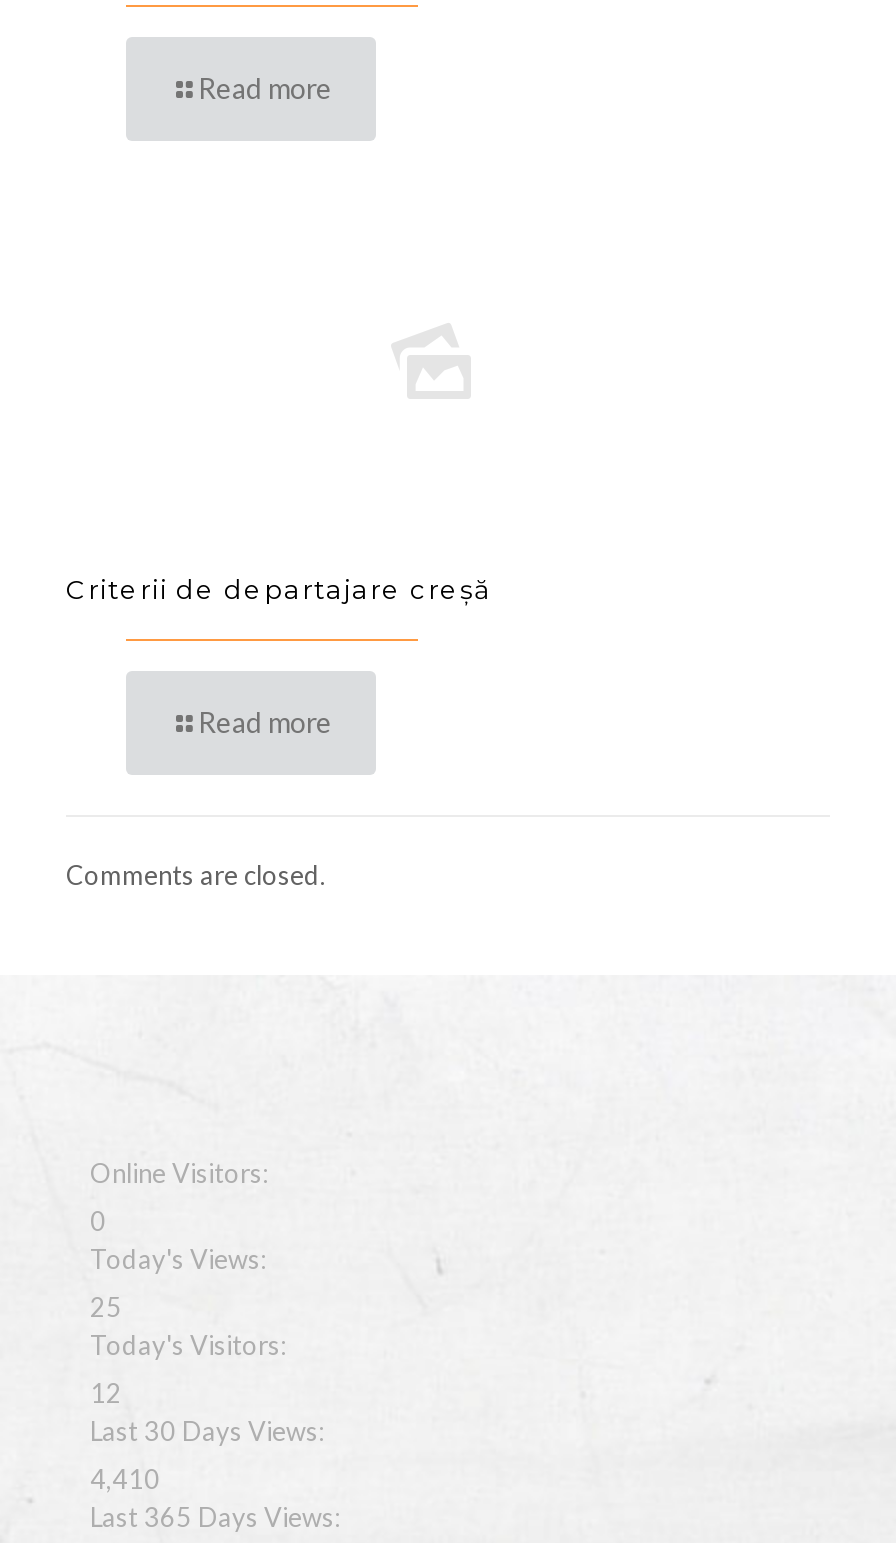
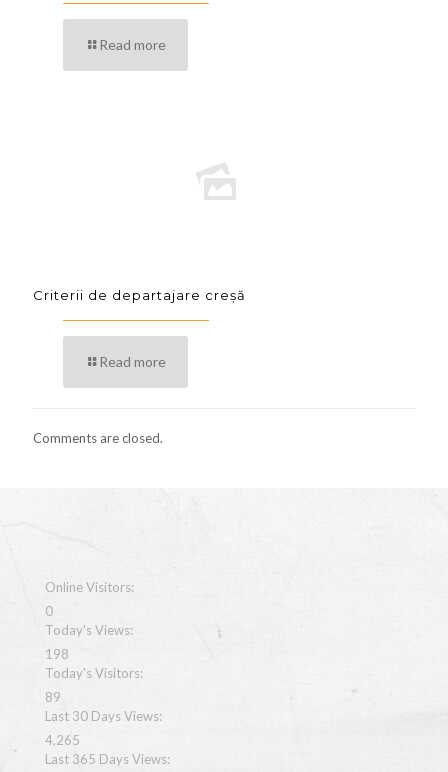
[90,1291,122,1323] 25 -> [45,646,69,662] 198
[90,1377,122,1409] 12 -> [45,689,61,705] 89
[90,1463,160,1495] 4,410 -> [45,732,80,748] 4,265

